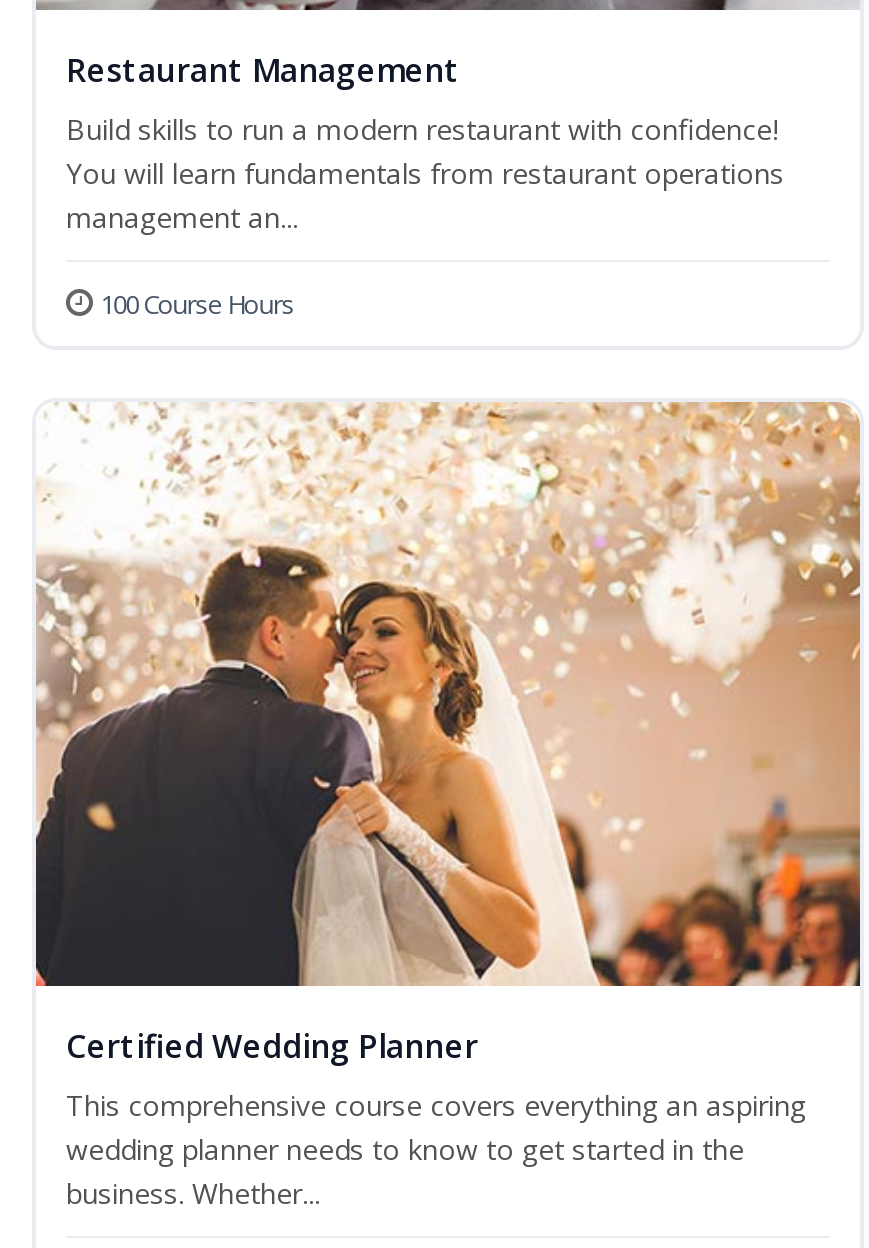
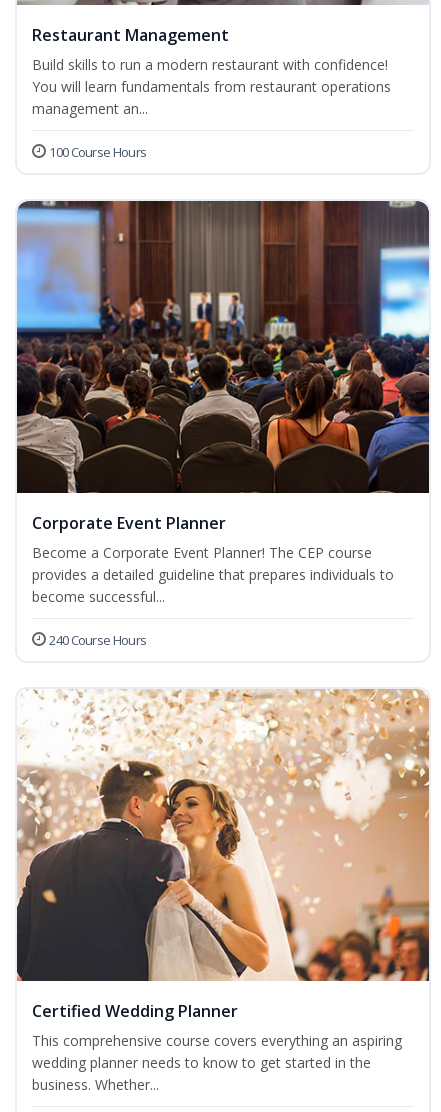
none -> [16,200,430,649] [image] | Corporate Event Planner | Become a Corporate Event Planner! The CEP course | provides a detailed guideline that prepares individuals to | become successful... | 240 Course Hours

